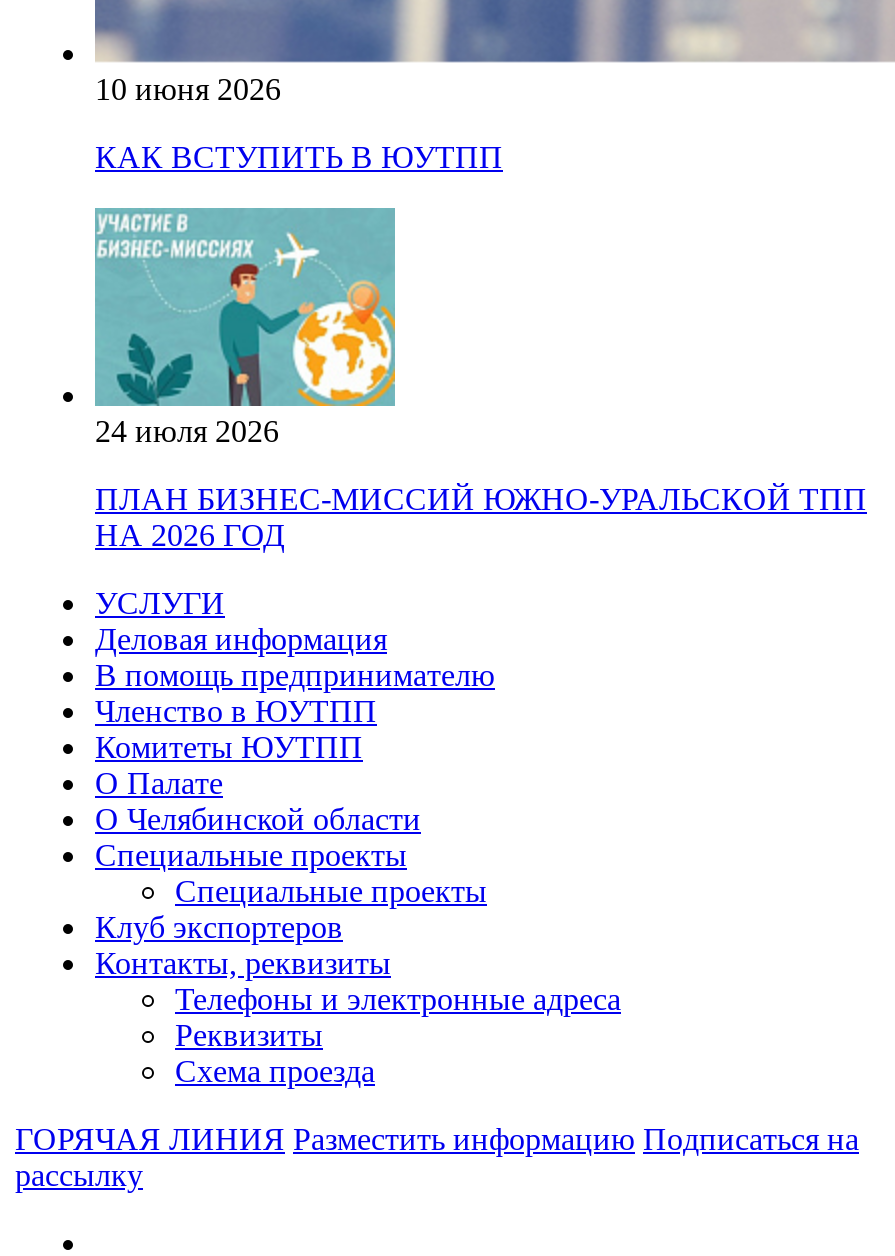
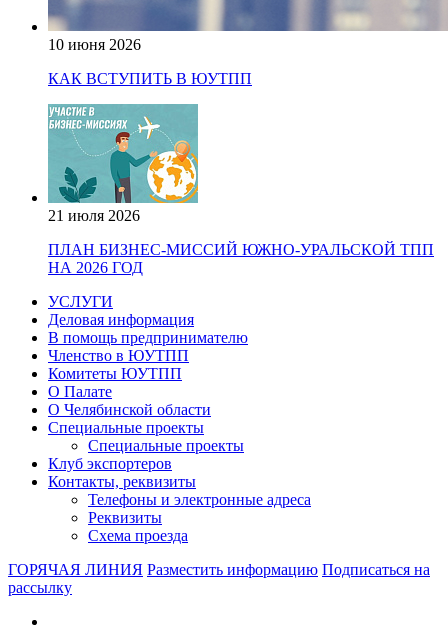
[95,414,279,448] 24 июля 2026 -> [48,207,140,224] 21 июля 2026

